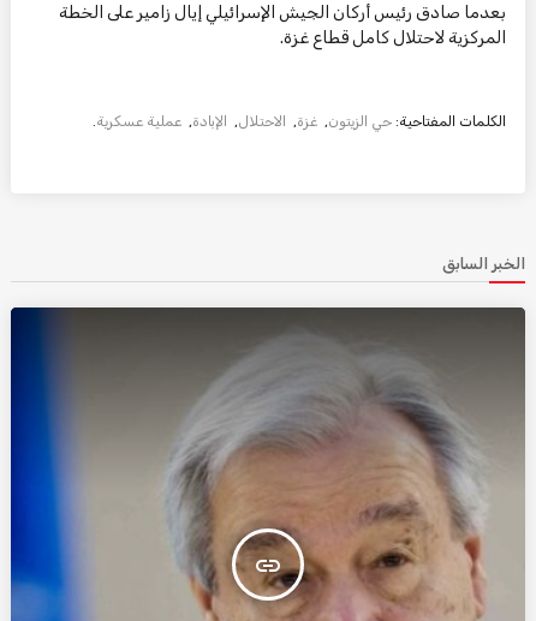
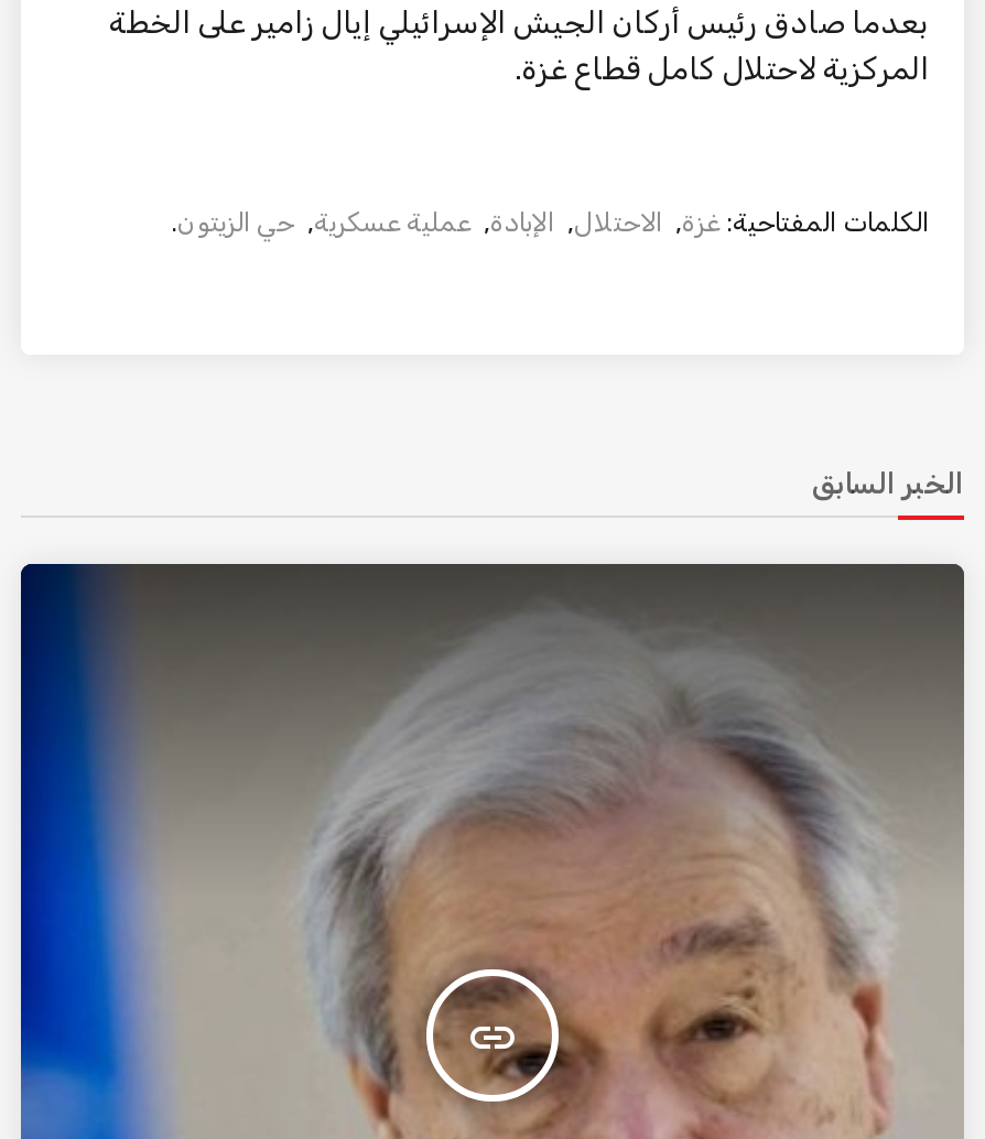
[93,113,506,129] الكلمات المفتاحية: حي الزيتون, غزة, الاحتلال, الإبادة, عملية عسكرية. -> [171,206,929,237] الكلمات المفتاحية: غزة, الاحتلال, الإبادة, عملية عسكرية, حي الزيتون.

